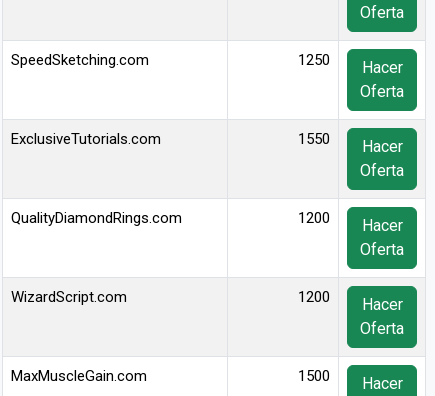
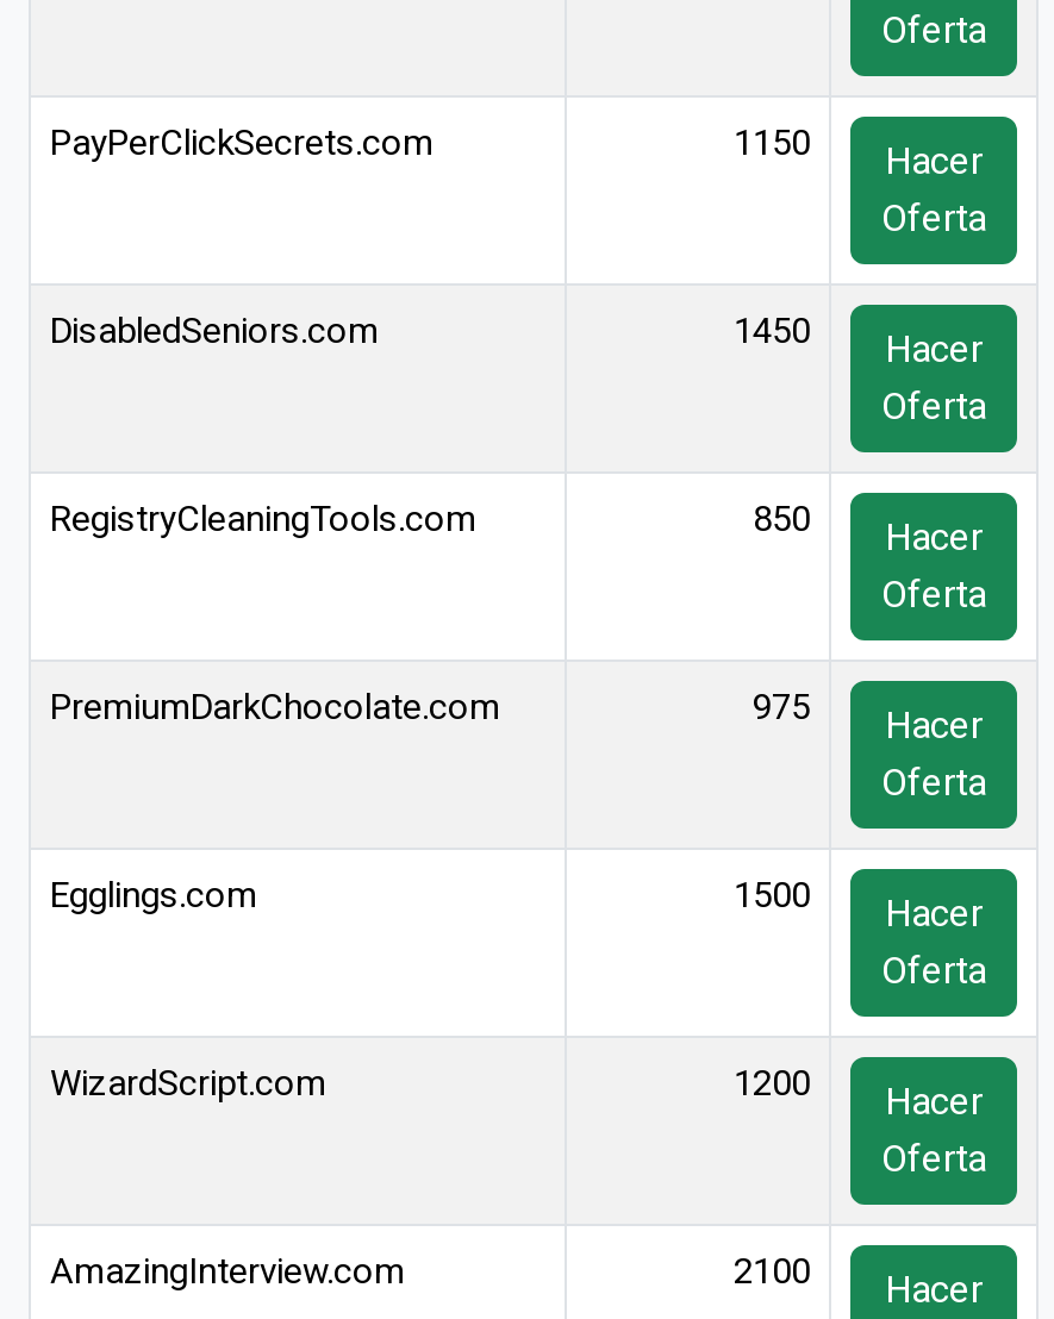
[11,51,330,69] SpeedSketching.com | 1250 -> [50,121,810,164] PayPerClickSecrets.com | 1150
[11,130,330,148] ExclusiveTutorials.com | 1550 -> [50,310,810,352] DisabledSeniors.com | 1450
[11,209,330,227] QualityDiamondRings.com | 1200 -> [50,498,986,917] RegistryCleaningTools.com | 850 | Hacer | Oferta | PremiumDarkChocolate.com | 975 | Hacer | Oferta | Egglings.com | 1500
[11,367,330,385] MaxMuscleGain.com | 1500 -> [50,1250,810,1293] AmazingInterview.com | 2100

